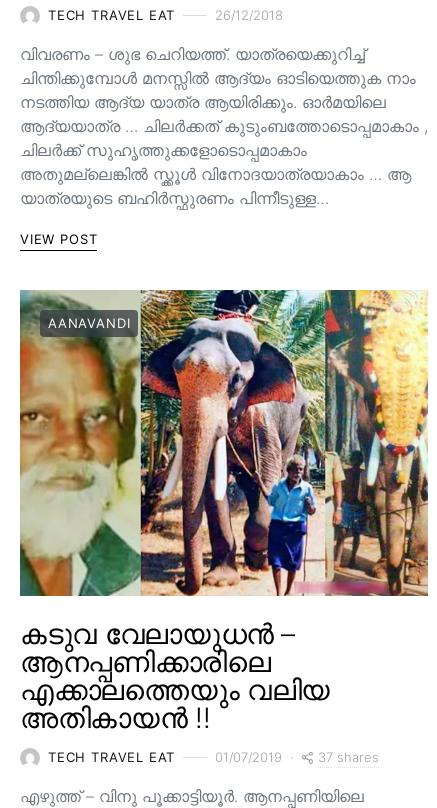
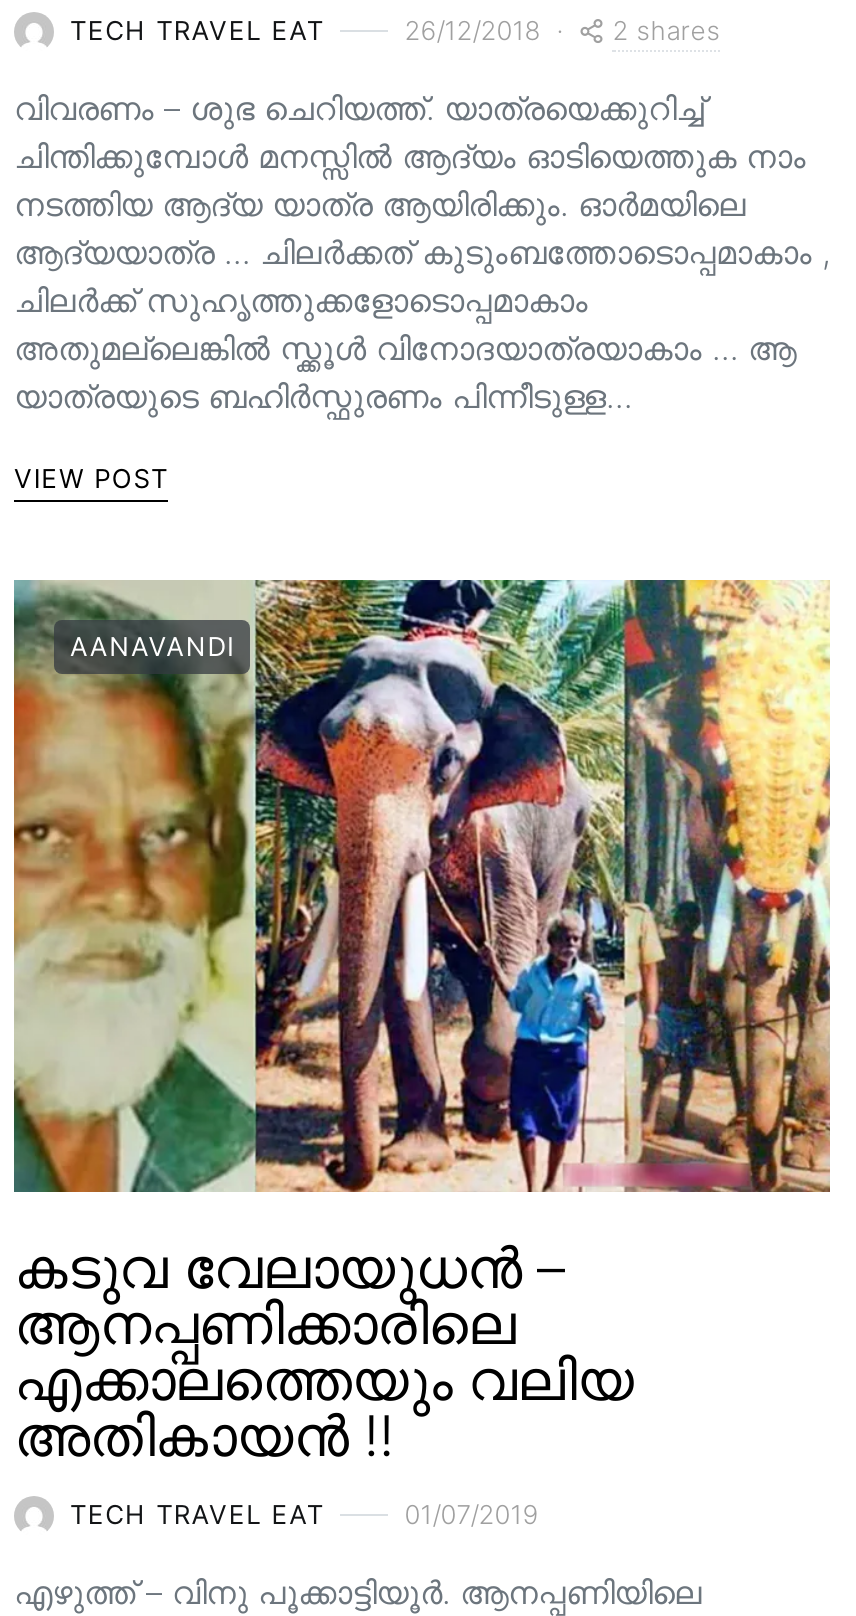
none -> [612,14,720,46] 2 shares
[318,749,379,765] 37 shares -> none

